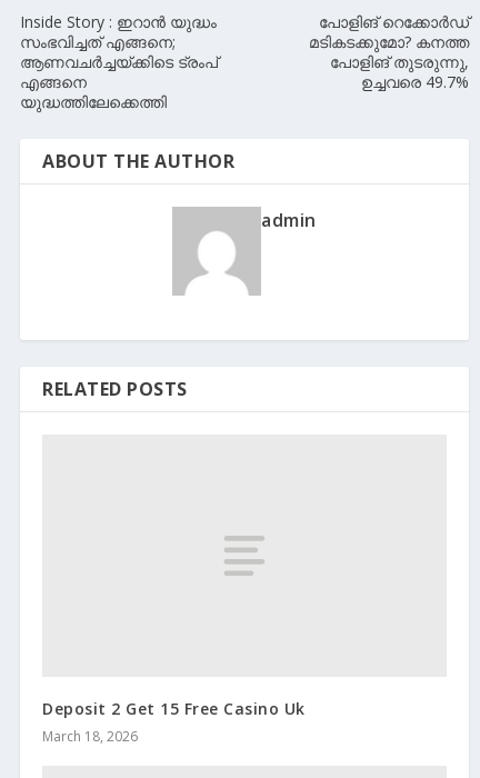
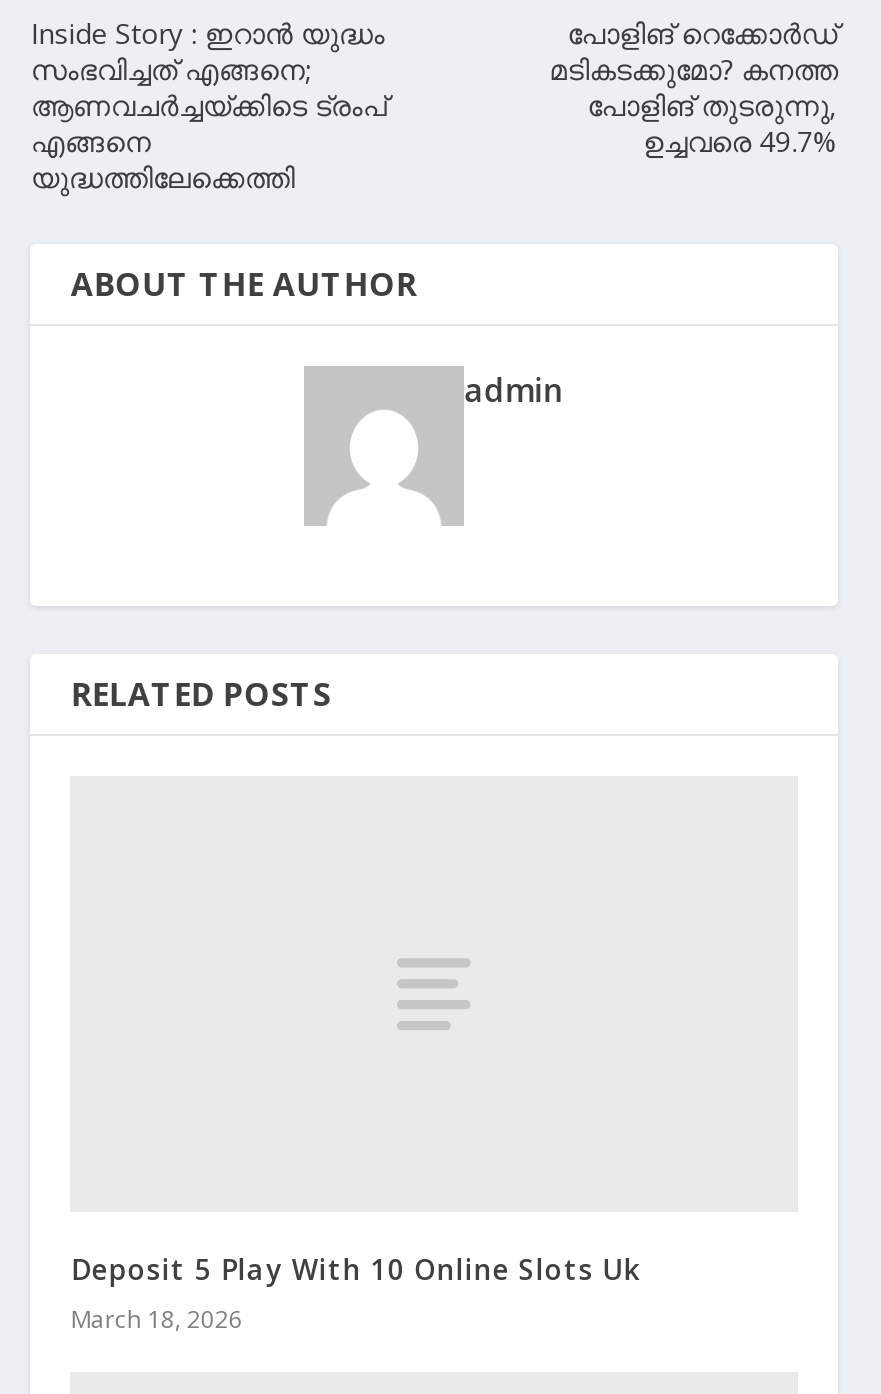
[43,698,305,719] Deposit 2 Get 15 Free Casino Uk -> [71,1249,641,1287] Deposit 5 Play With 10 Online Slots Uk

